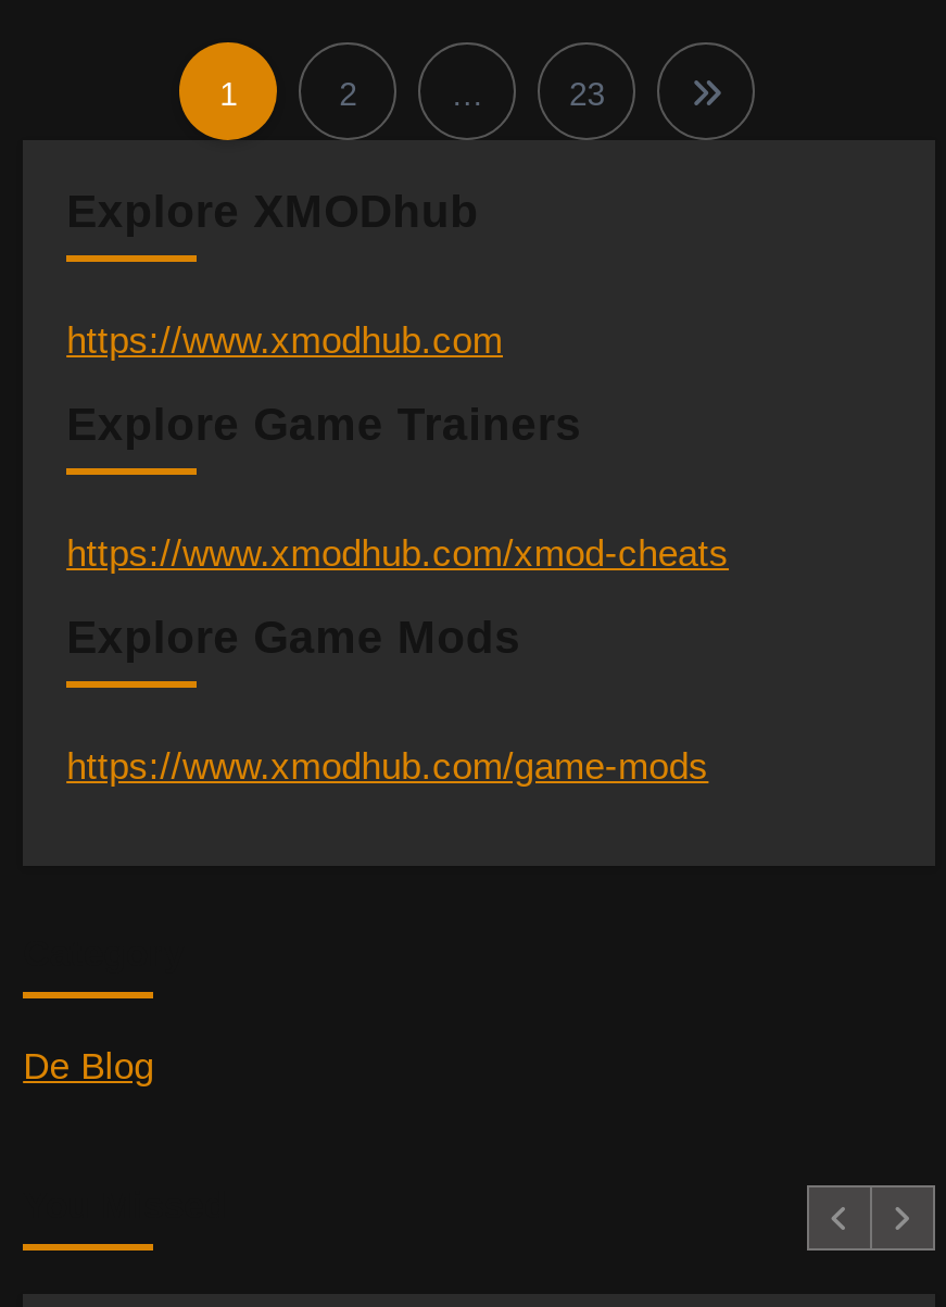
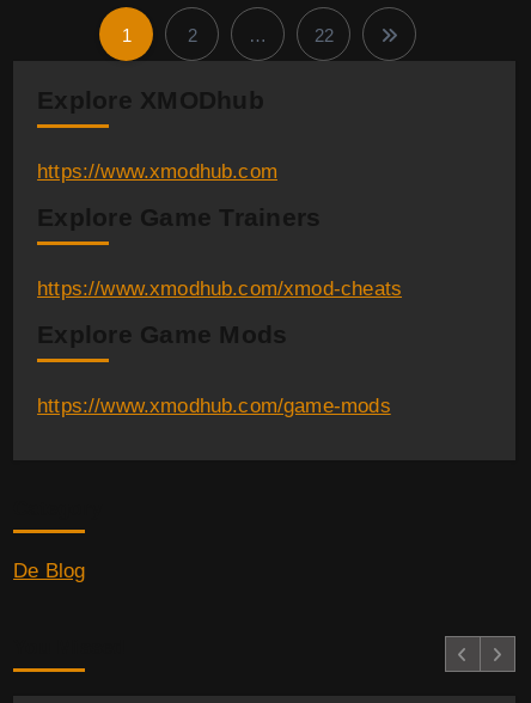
[569,74,605,111] 23 -> [314,25,334,45] 22

